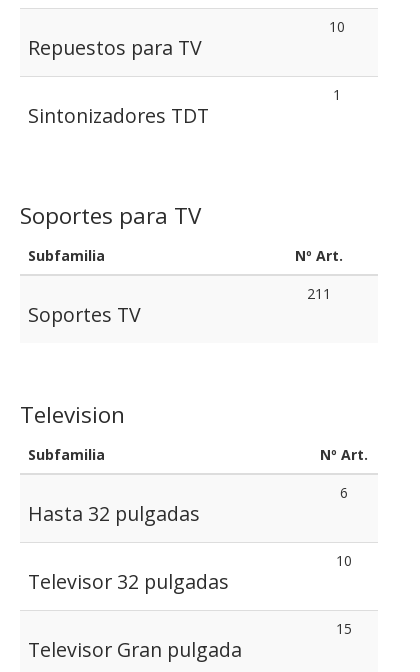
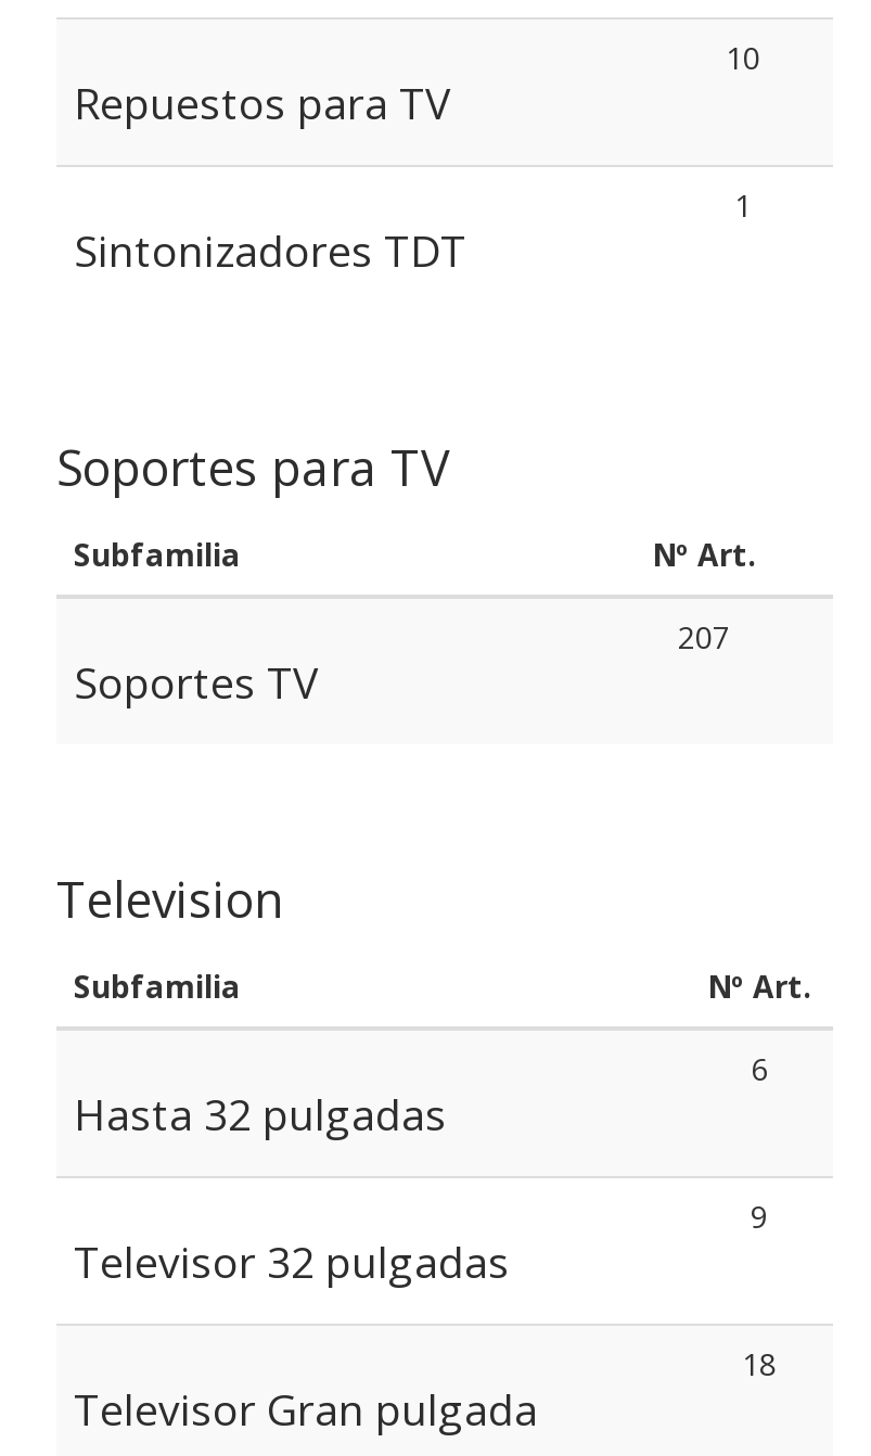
[306,284,330,303] 211 -> [678,616,730,657] 207
[336,551,352,570] 10 -> [751,1196,768,1237] 9
[336,619,352,638] 15 -> [742,1343,777,1384] 18

